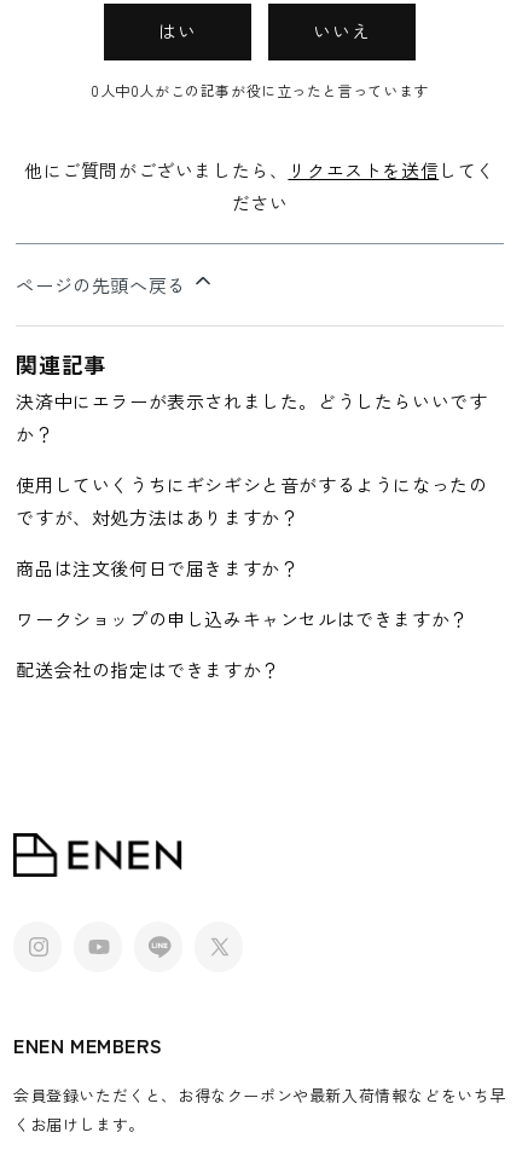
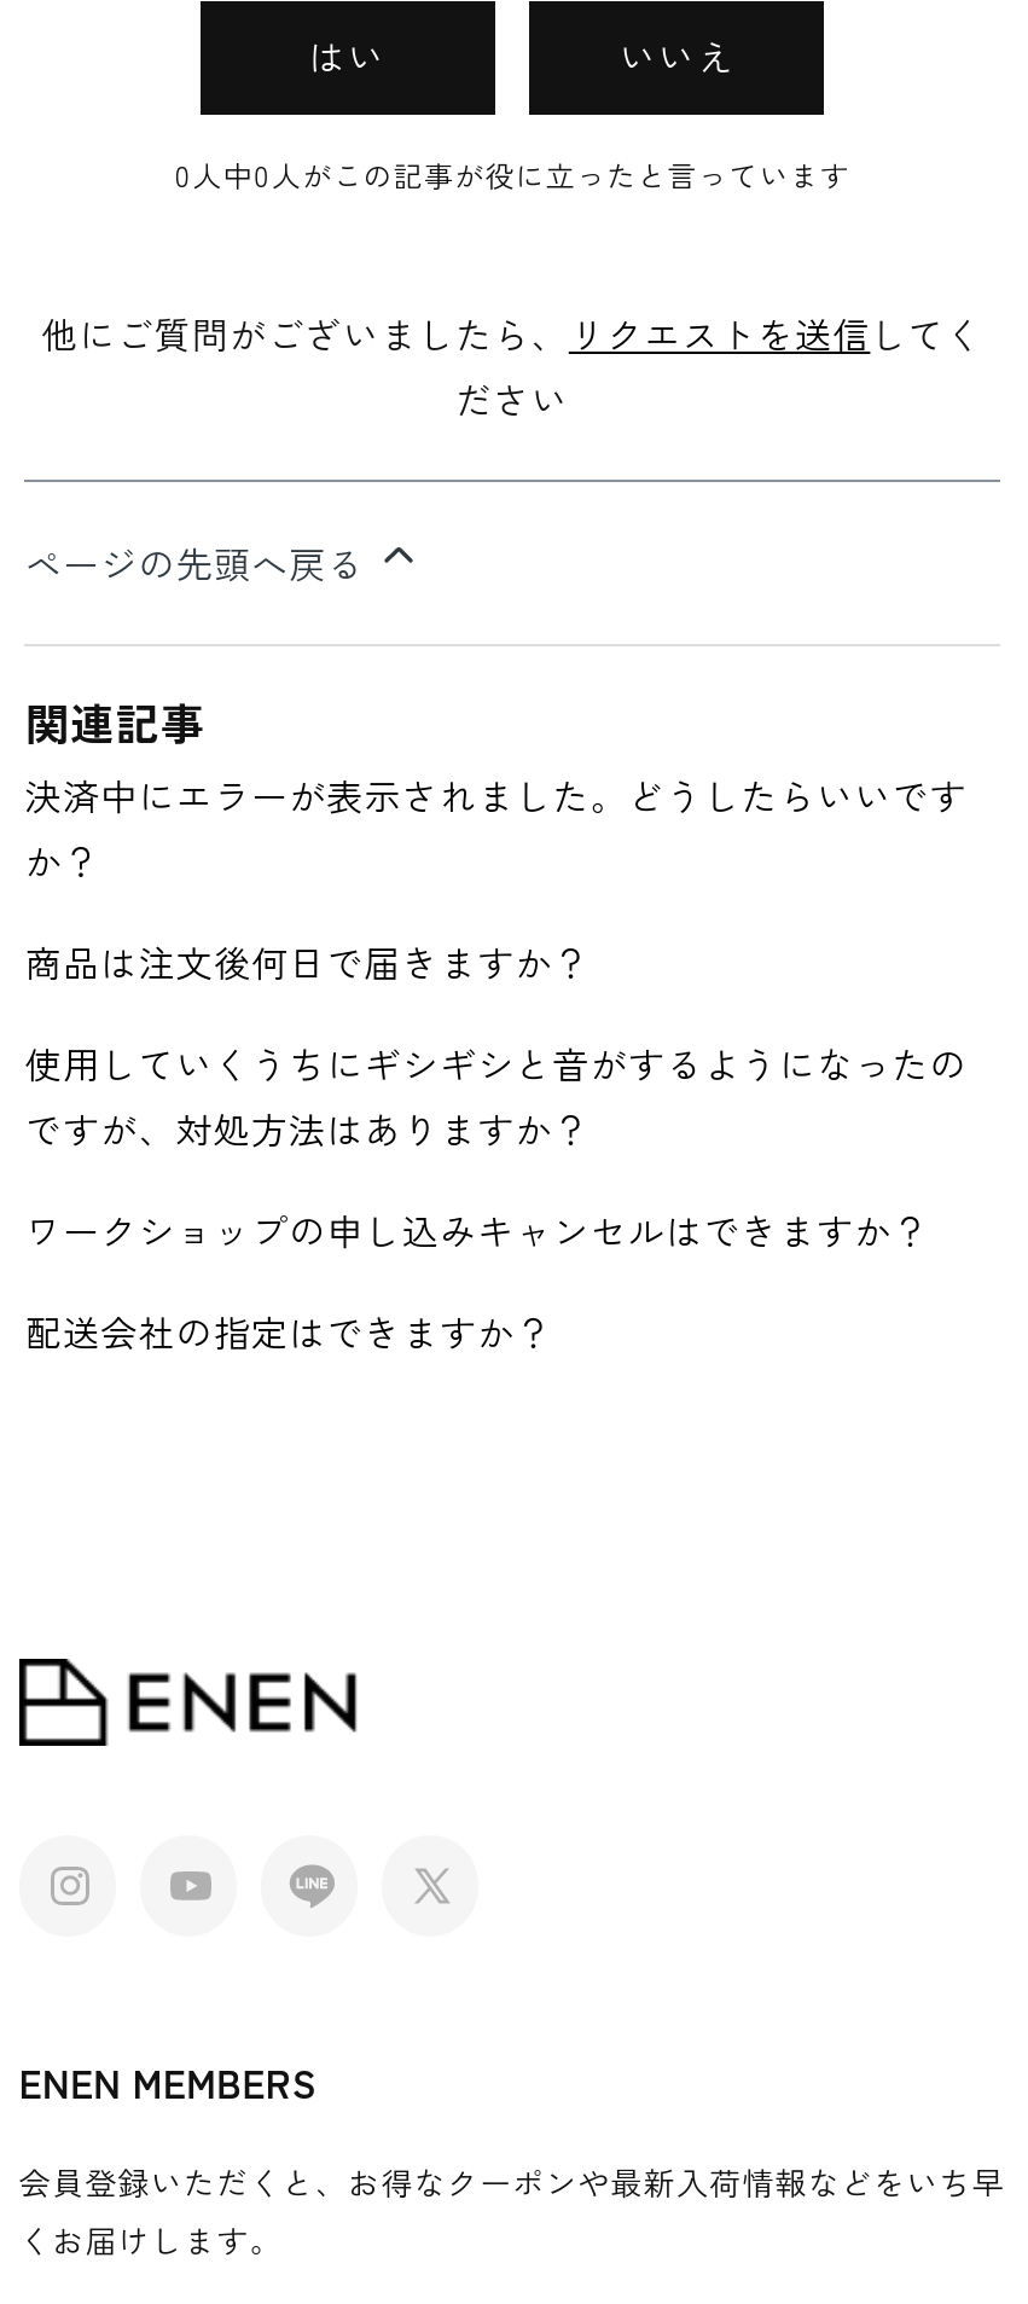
moved [16,471,487,529] -> [25,1037,967,1153]: 使用していくうちにギシギシと音がするようになったの | ですが、対処方法はありますか？
moved [16,555,299,580] -> [25,936,590,986]: 商品は注文後何日で届きますか？

